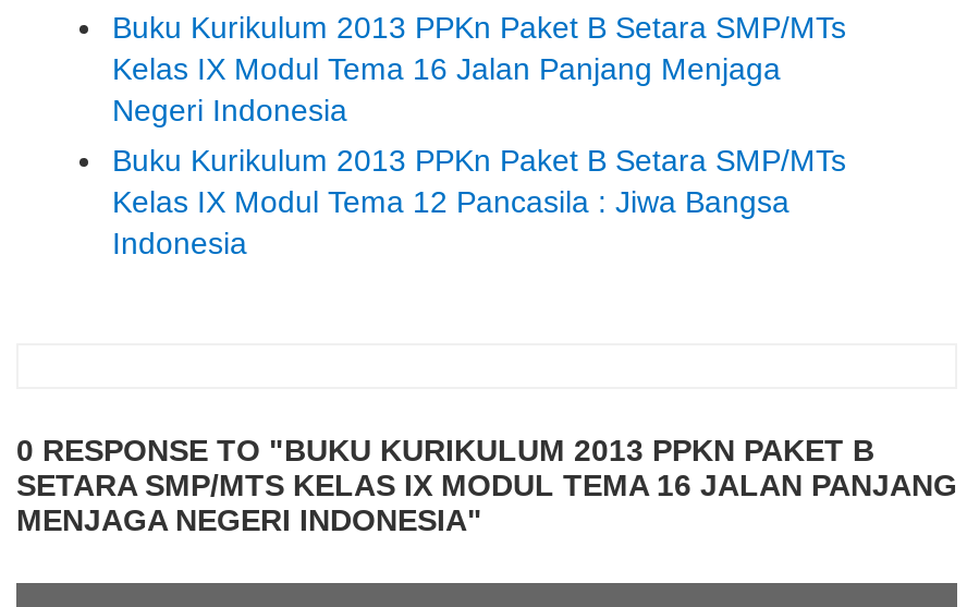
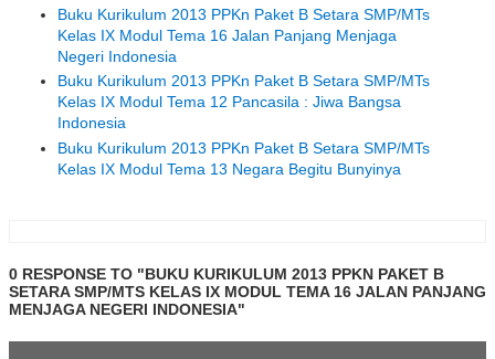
none -> [57,139,430,177] Buku Kurikulum 2013 PPKn Paket B Setara SMP/MTs | Kelas IX Modul Tema 13 Negara Begitu Bunyinya

